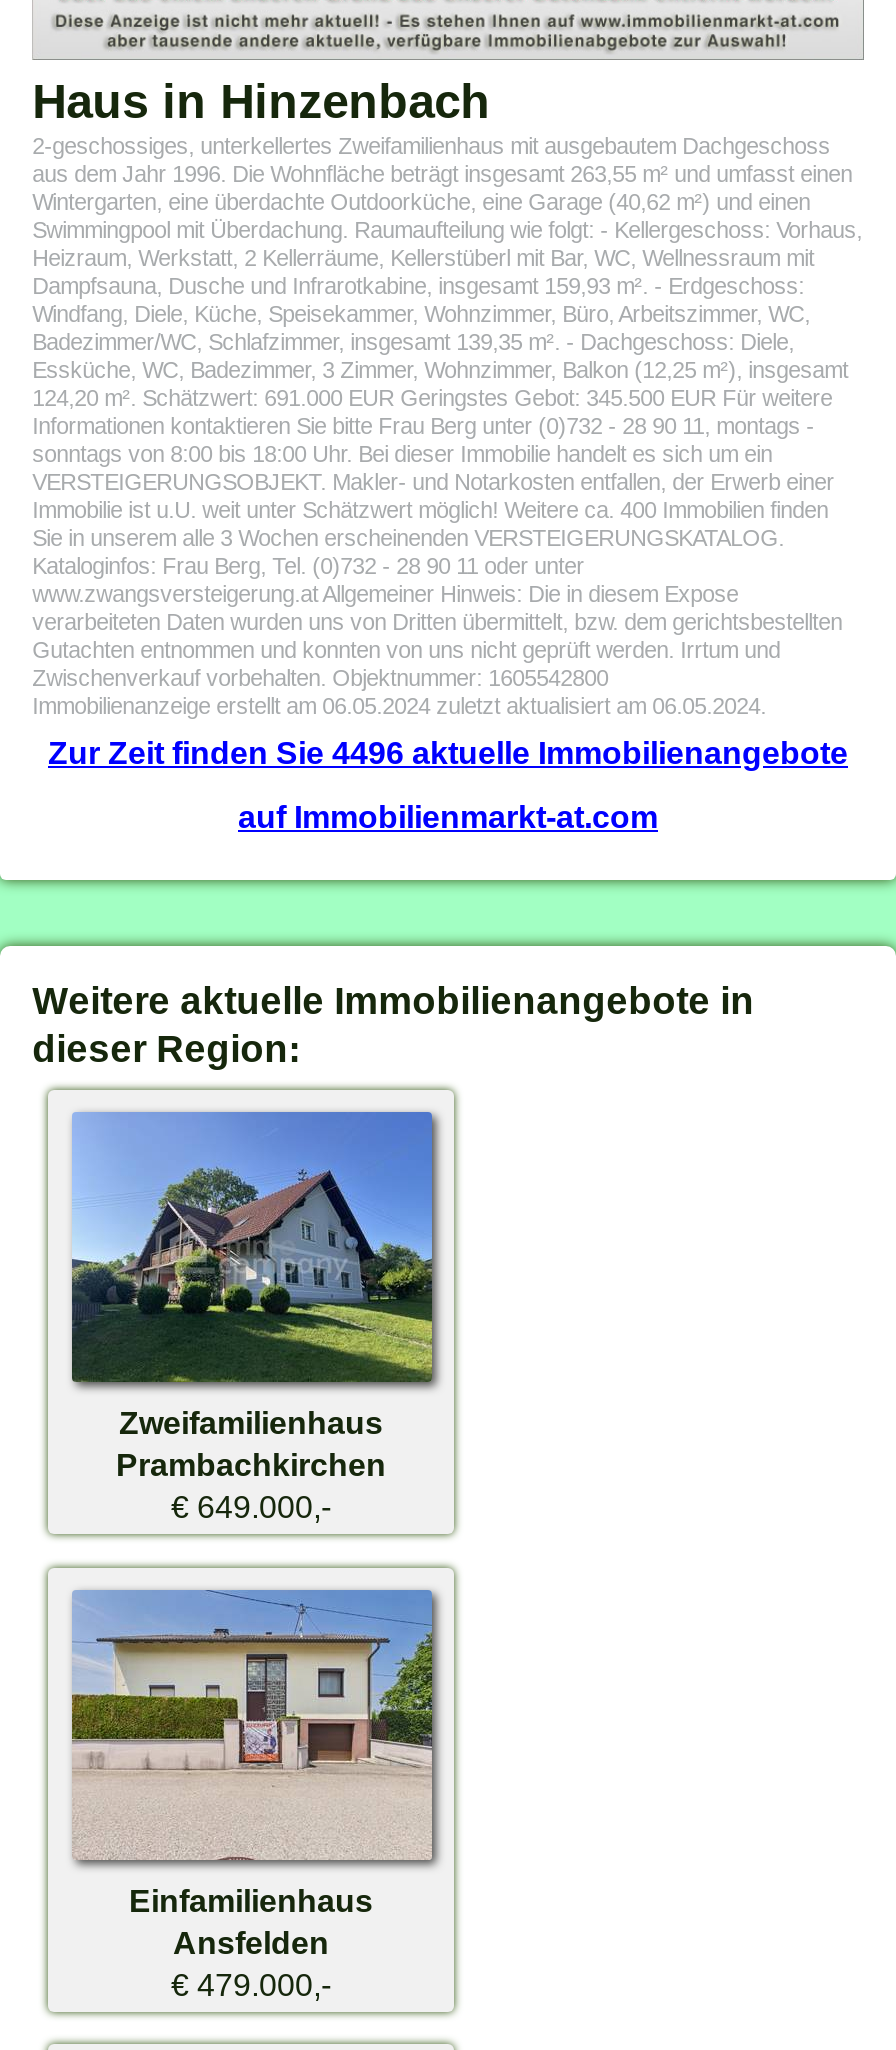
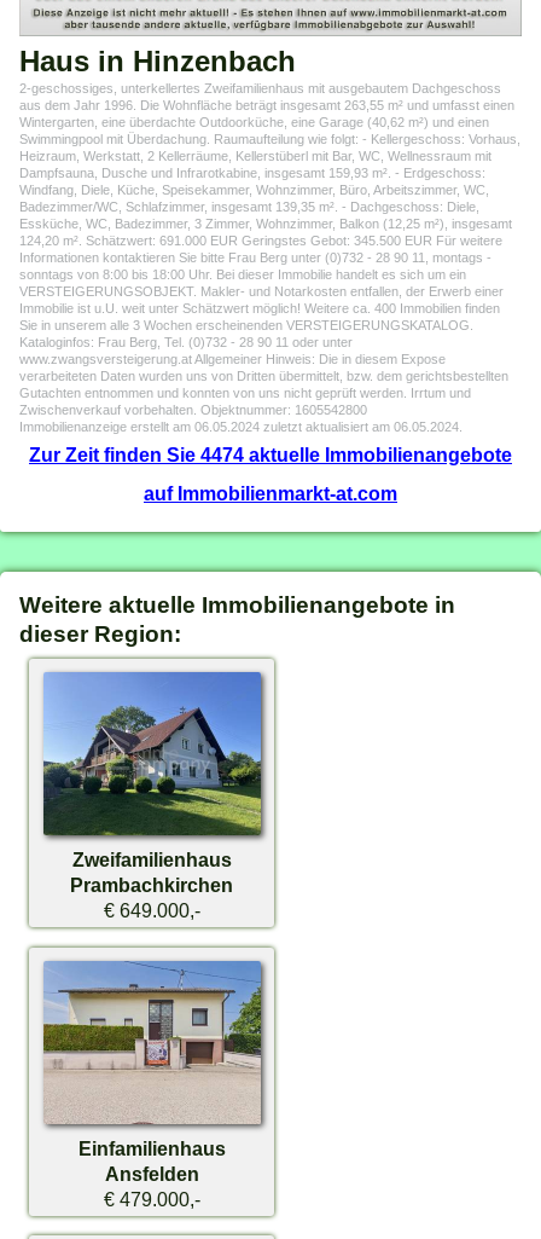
[48,734,848,770] Zur Zeit finden Sie 4496 aktuelle Immobilienangebote -> [29,444,512,466] Zur Zeit finden Sie 4474 aktuelle Immobilienangebote

